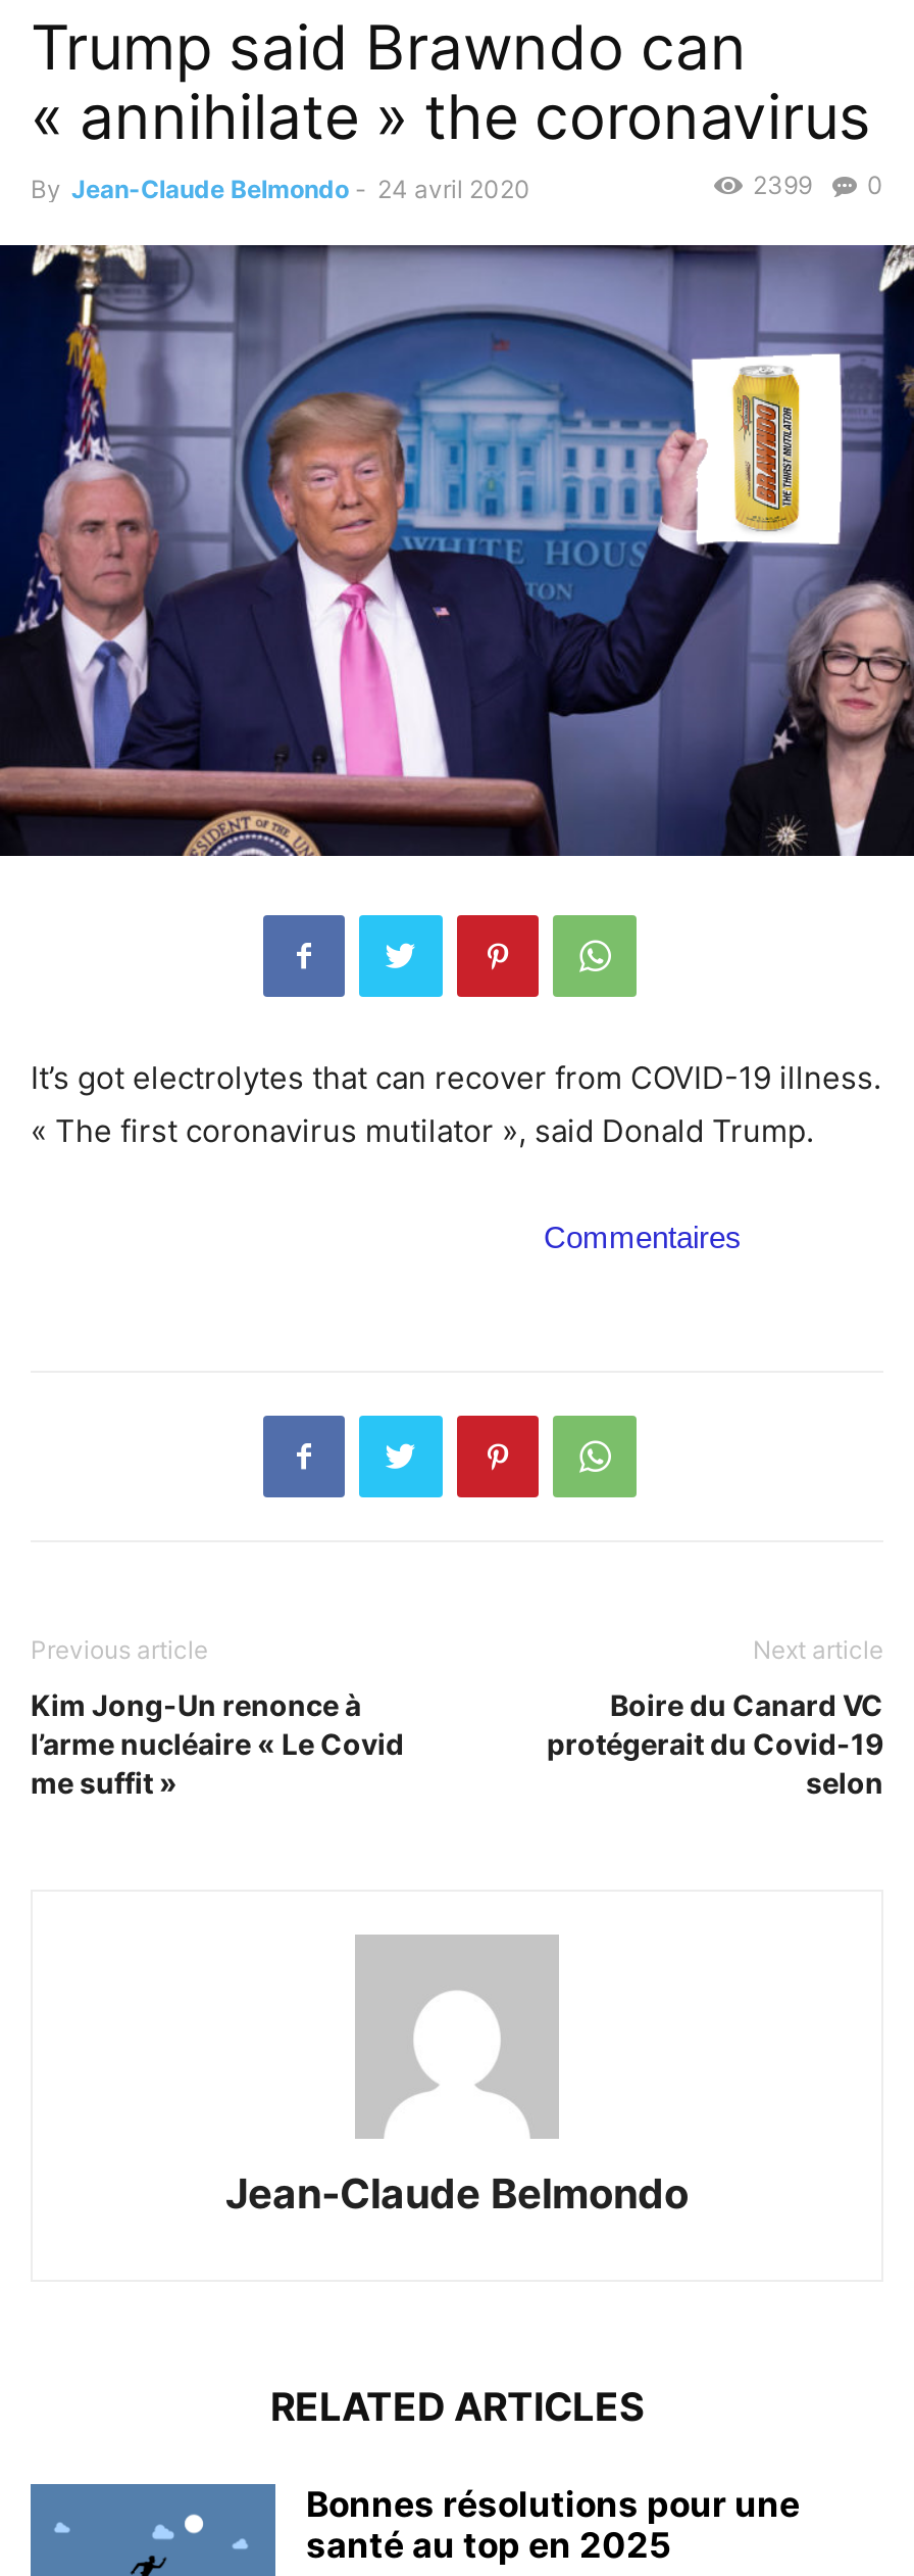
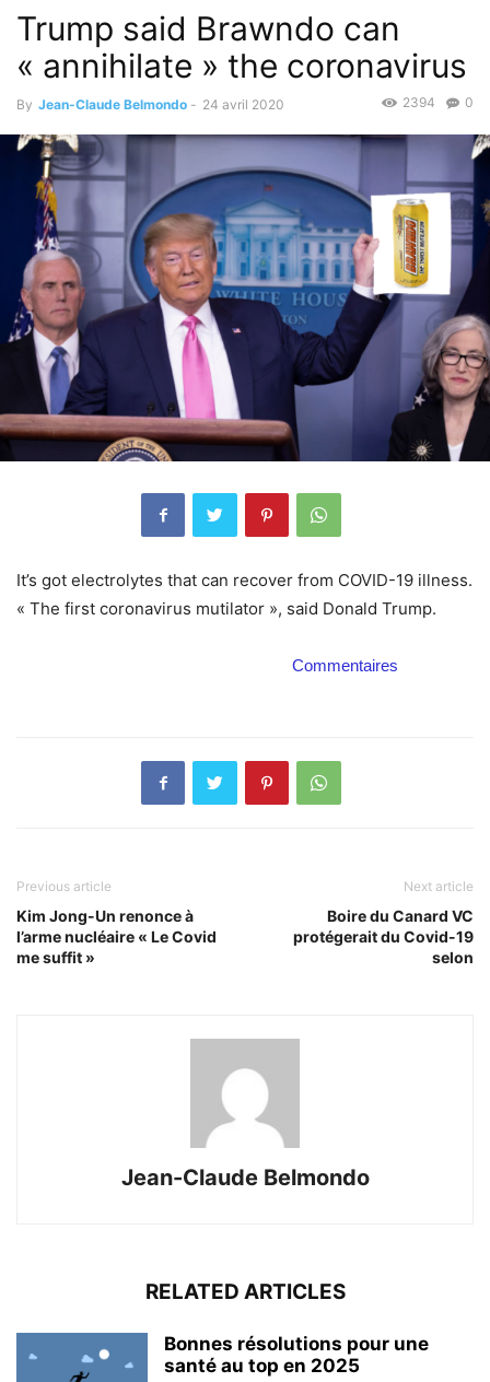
[753,170,883,200] 2399 0 -> [402,94,474,110] 2394 0

